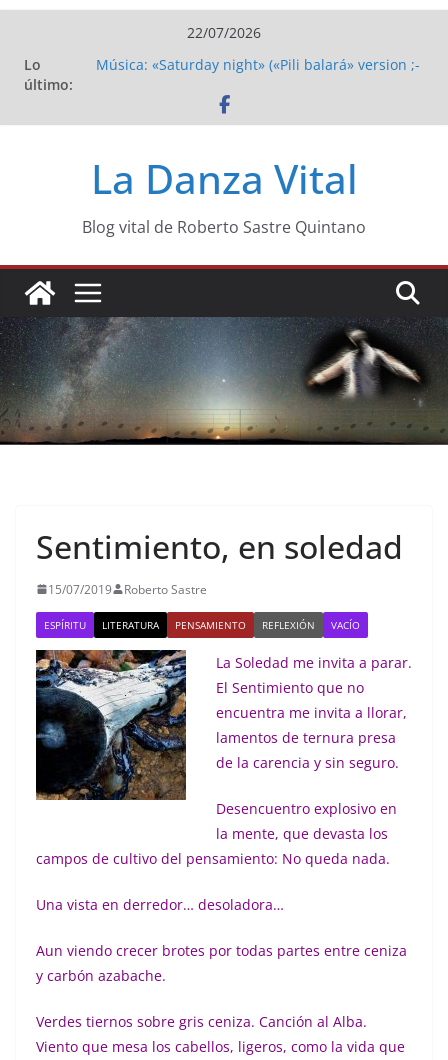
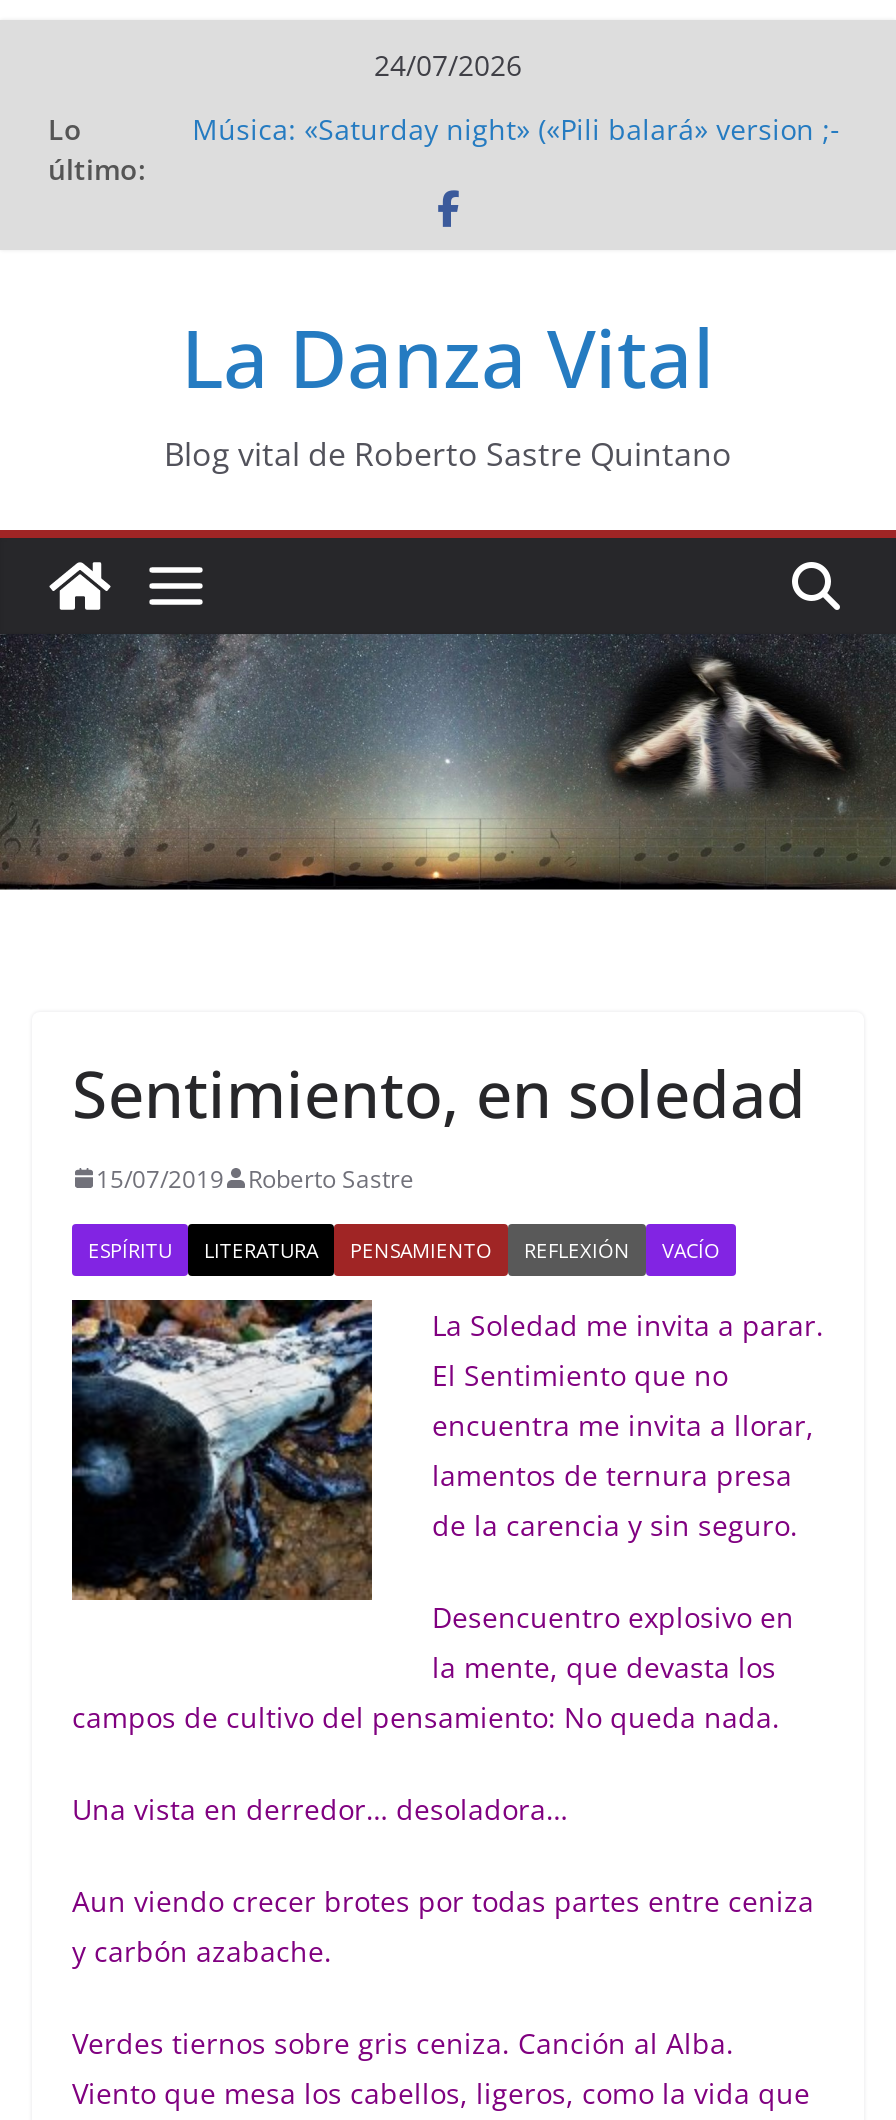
[187,23,261,42] 22/07/2026 -> [374,46,522,84] 24/07/2026

